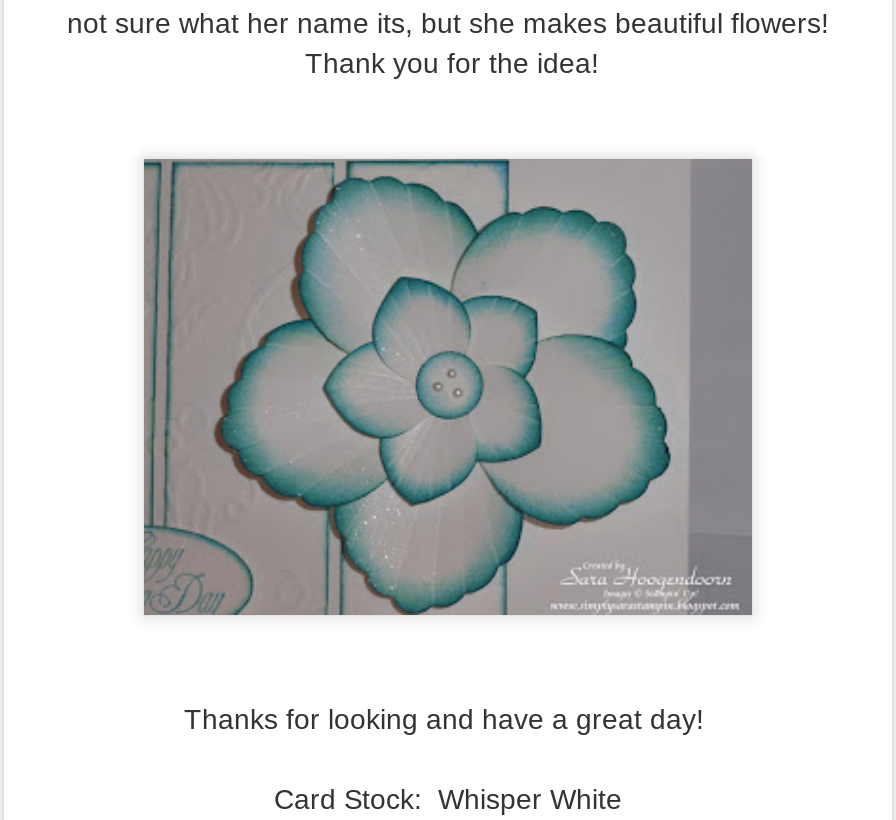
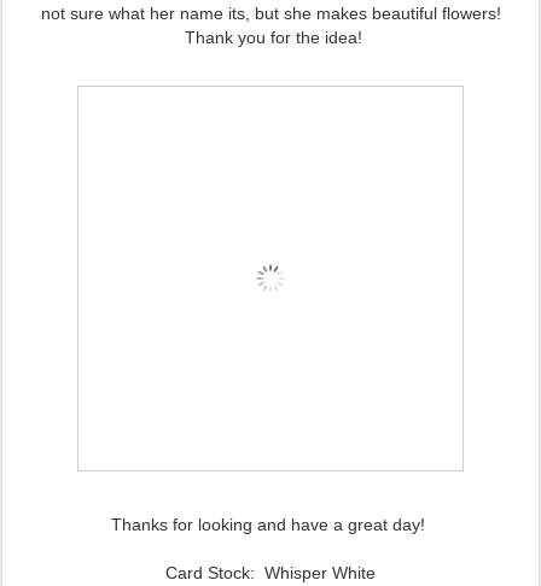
[140,156,754,618] [image] -> none

